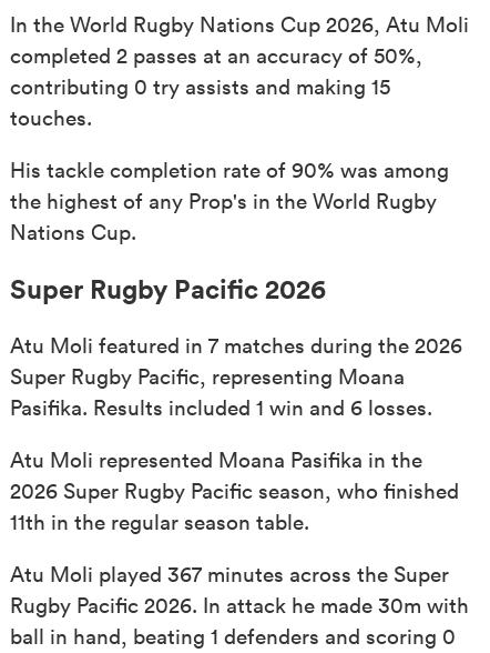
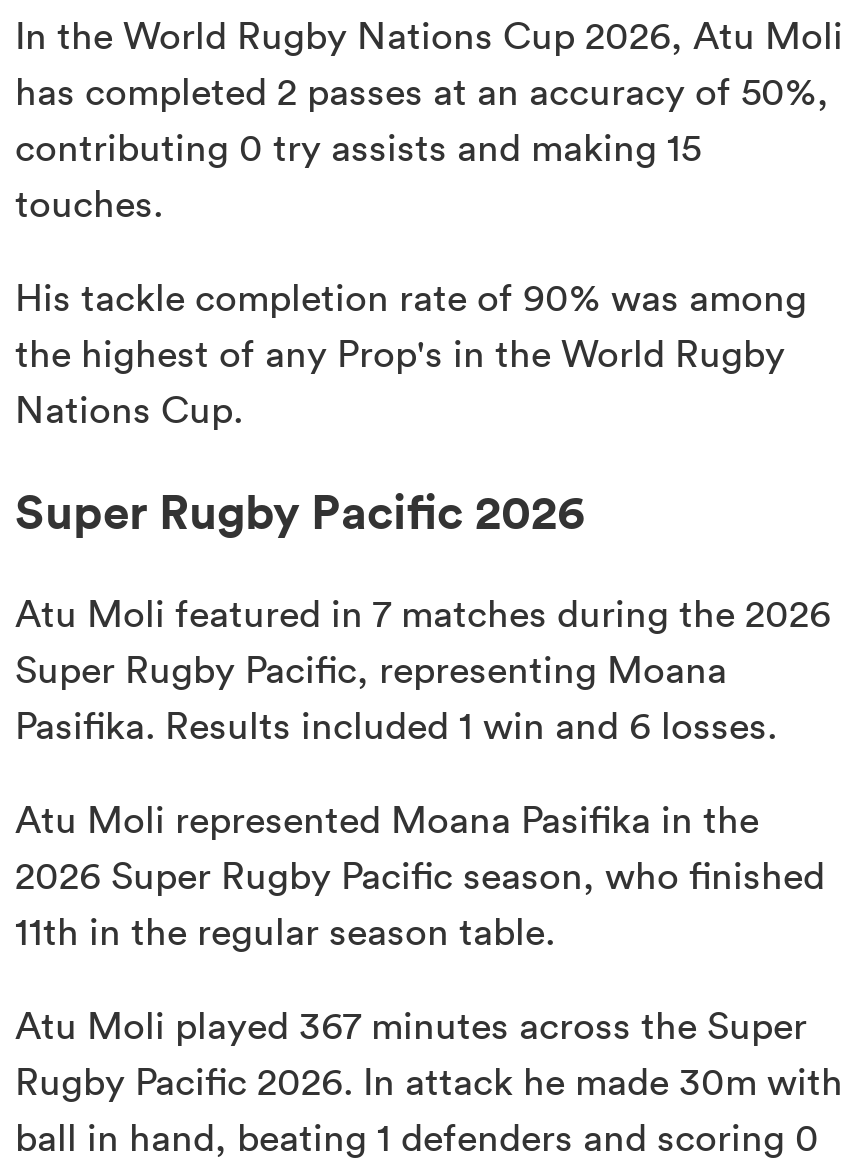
[10,42,422,68] completed 2 passes at an accuracy of 50%, -> [15,66,829,114] has completed 2 passes at an accuracy of 50%,

